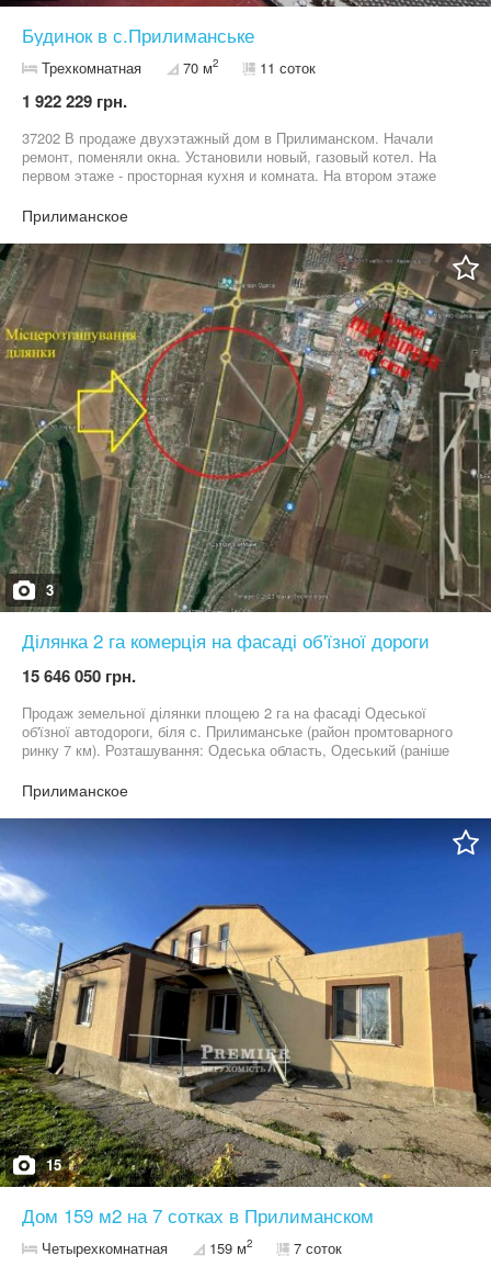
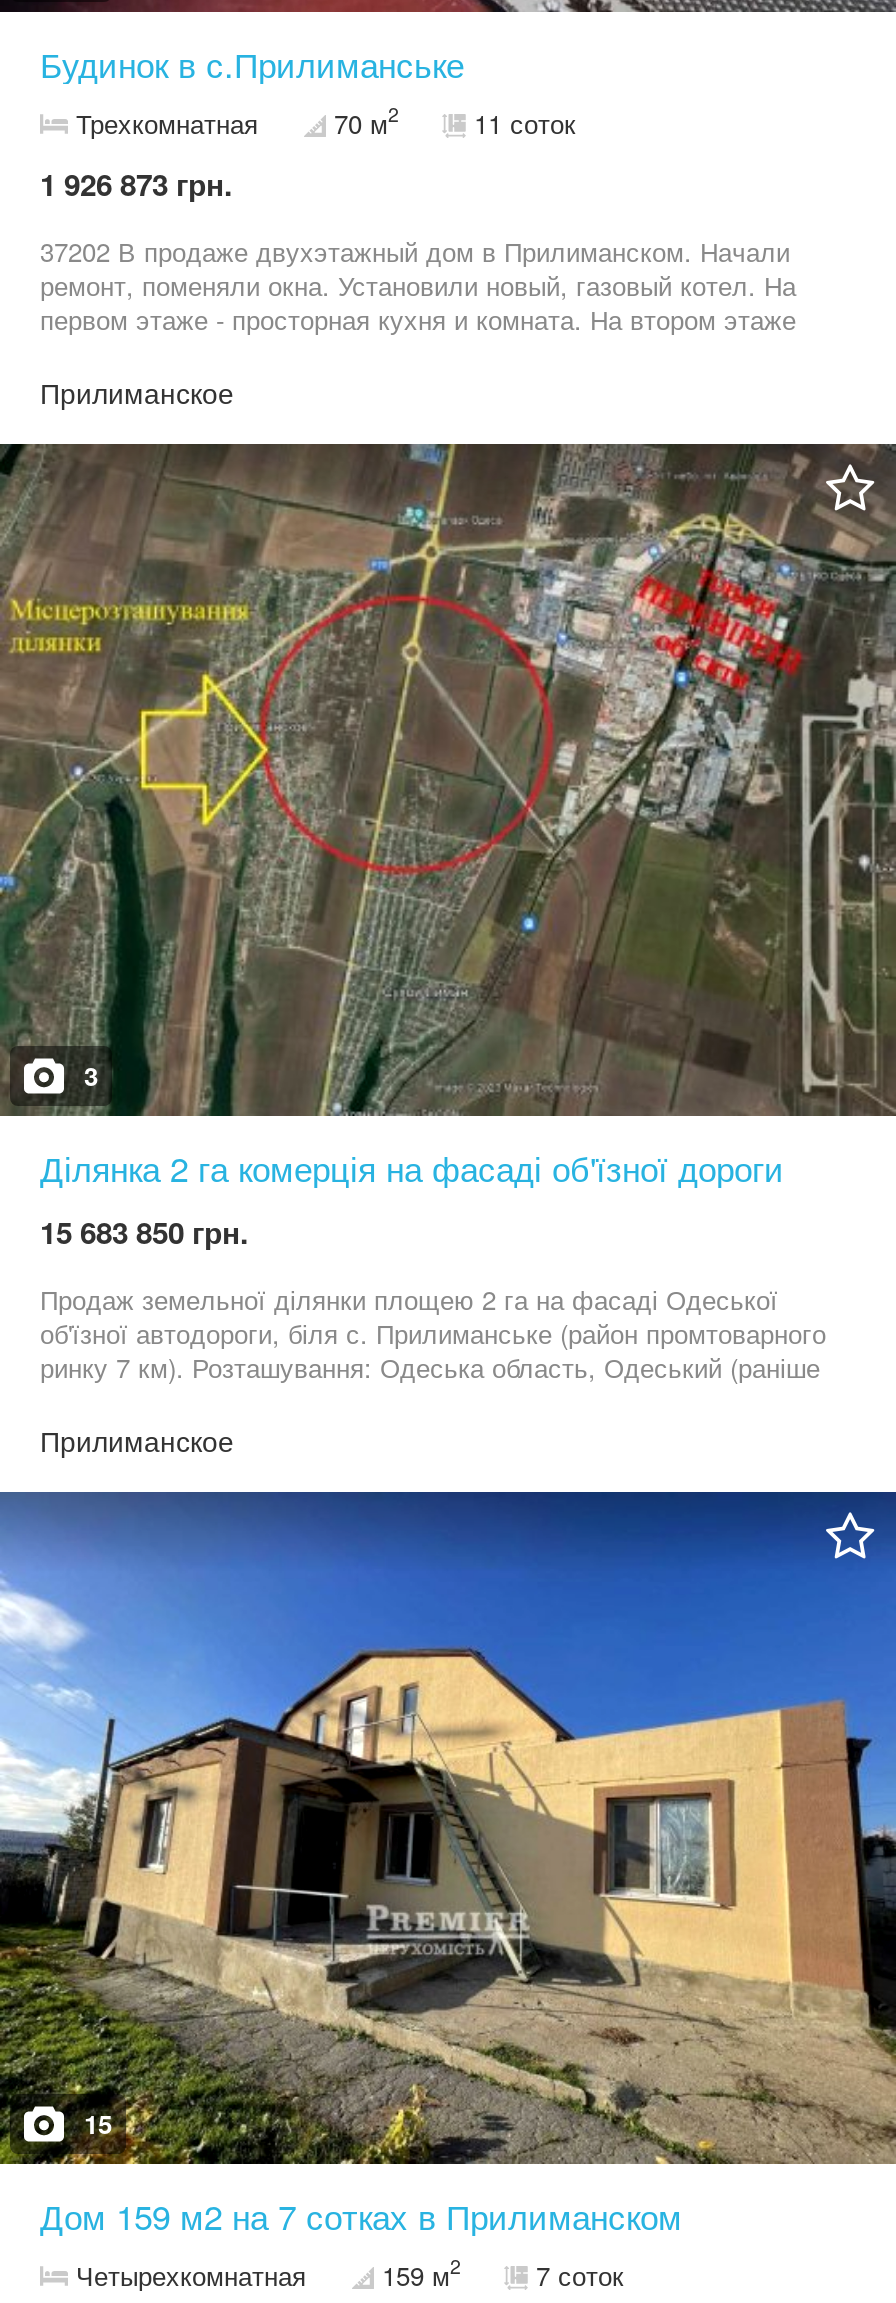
[22,89,127,113] 1 922 229 грн. -> [40,162,232,206] 1 926 873 грн.
[22,664,136,688] 15 646 050 грн. -> [40,1210,248,1254] 15 683 850 грн.

